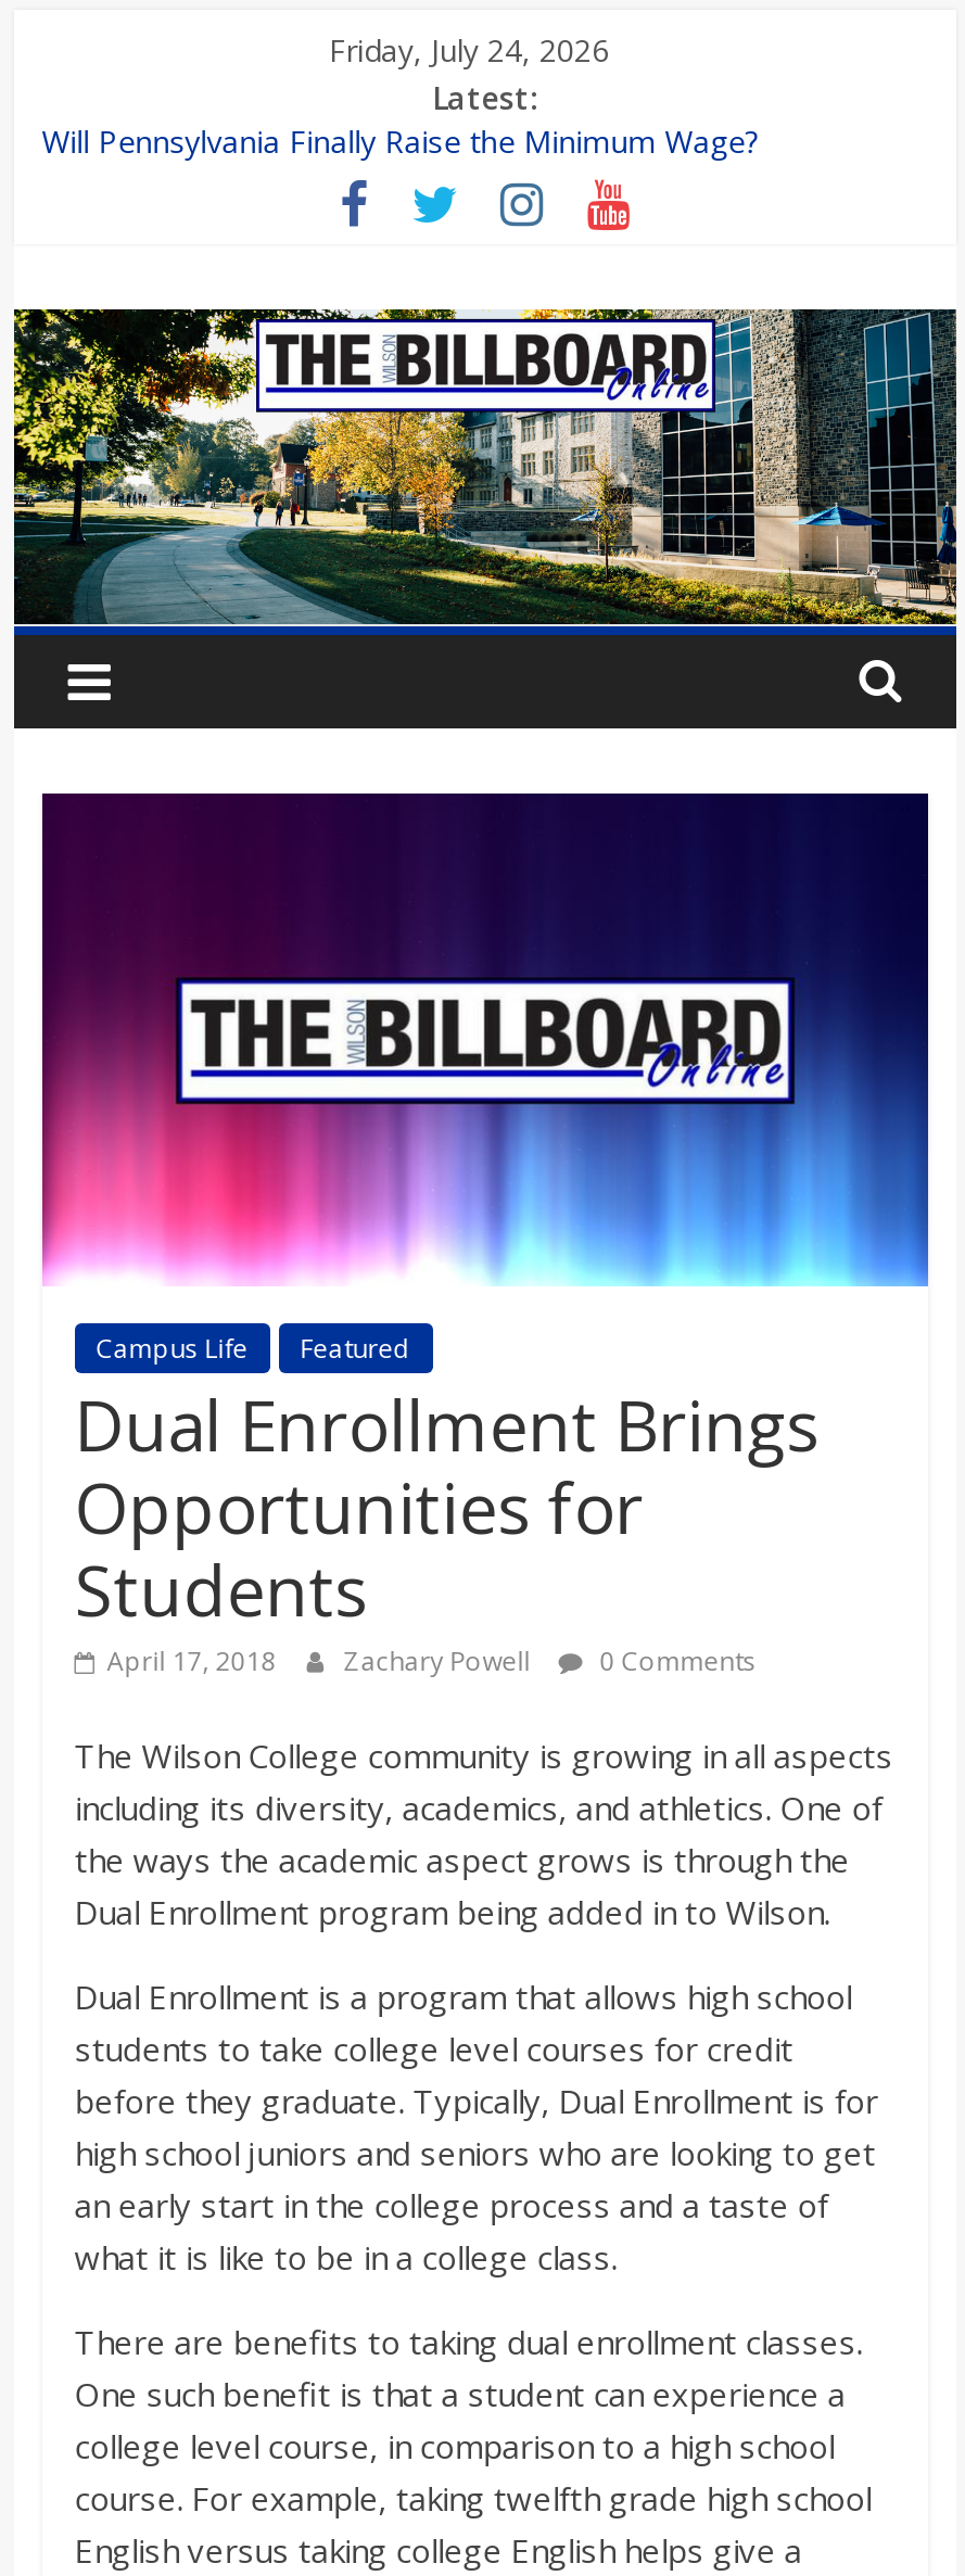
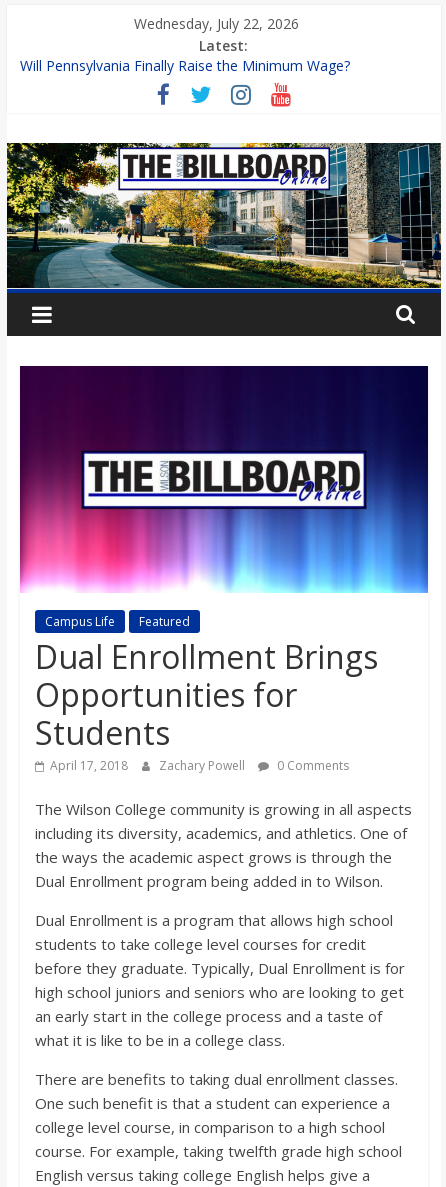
[329,29,609,71] Friday, July 24, 2026 -> [134,14,299,33] Wednesday, July 22, 2026

